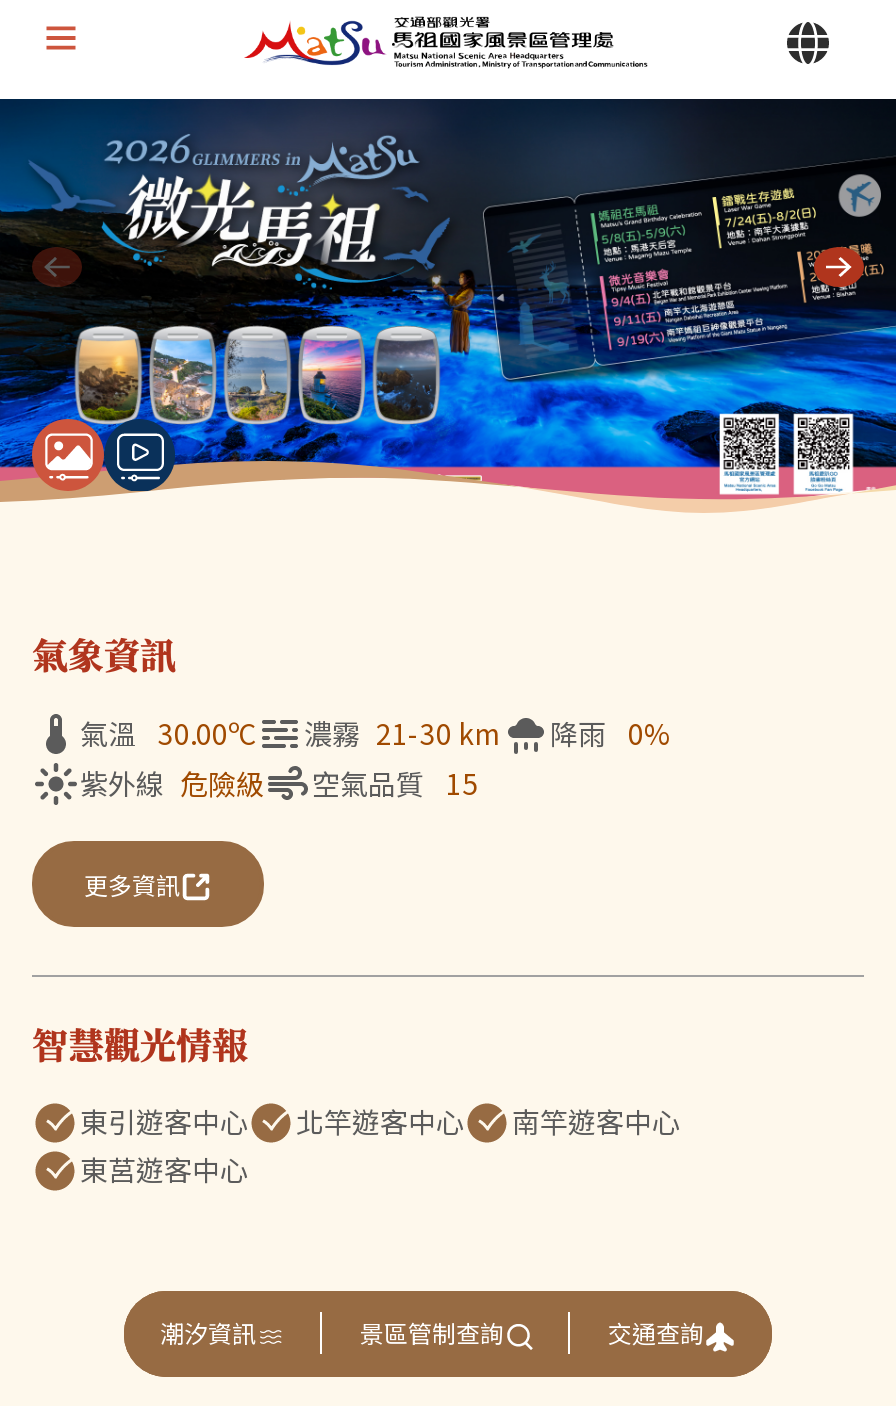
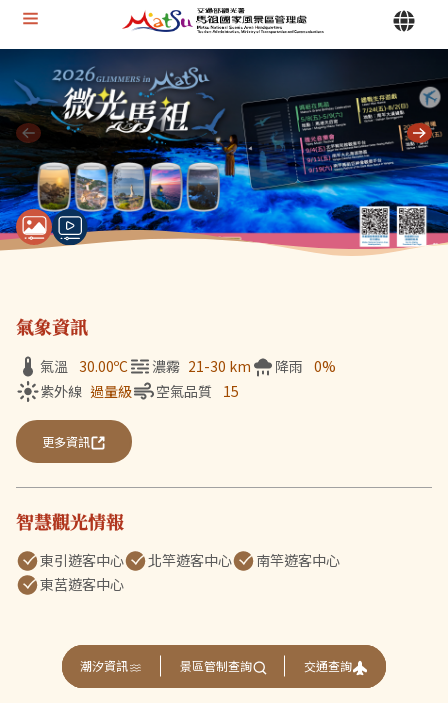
[80,763,264,803] 紫外線 危險級 -> [40,381,132,401] 紫外線 過量級

